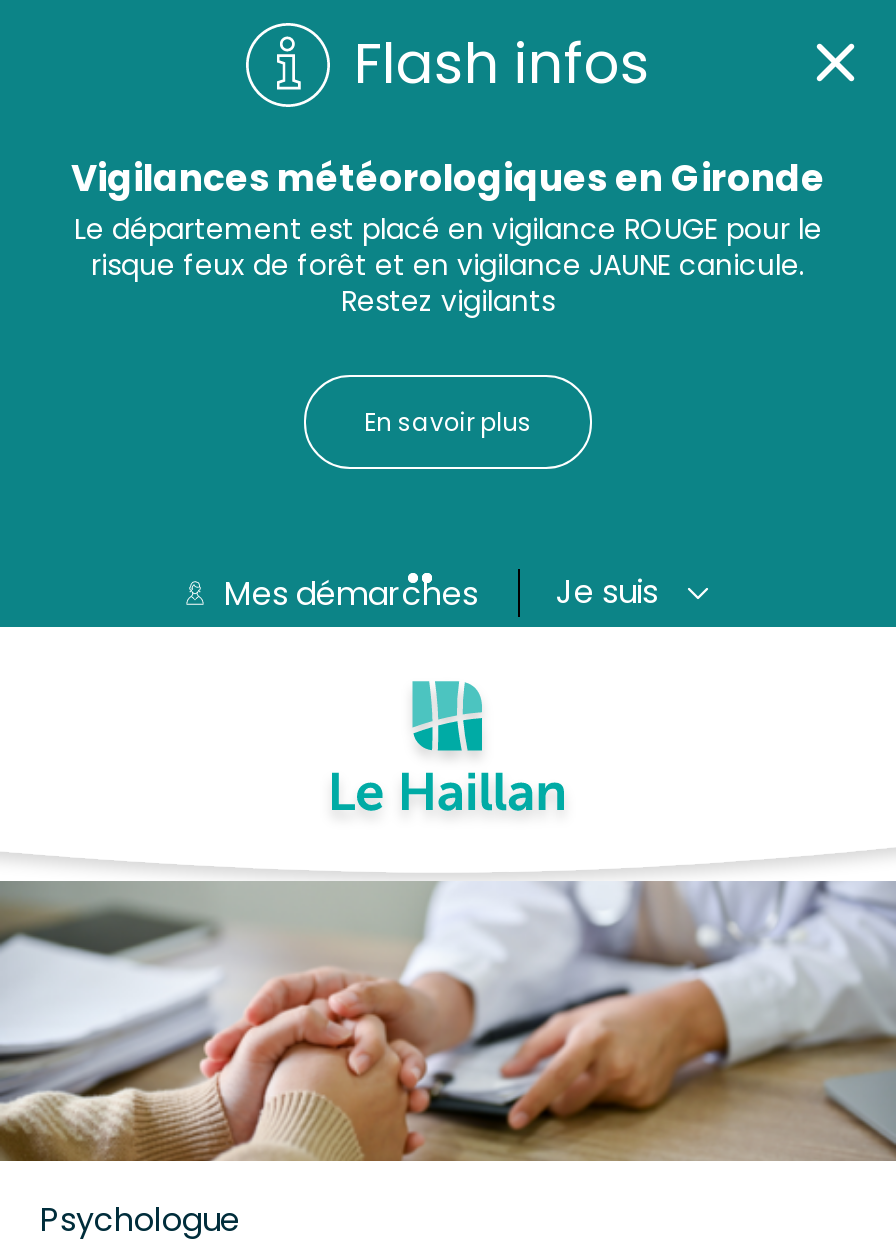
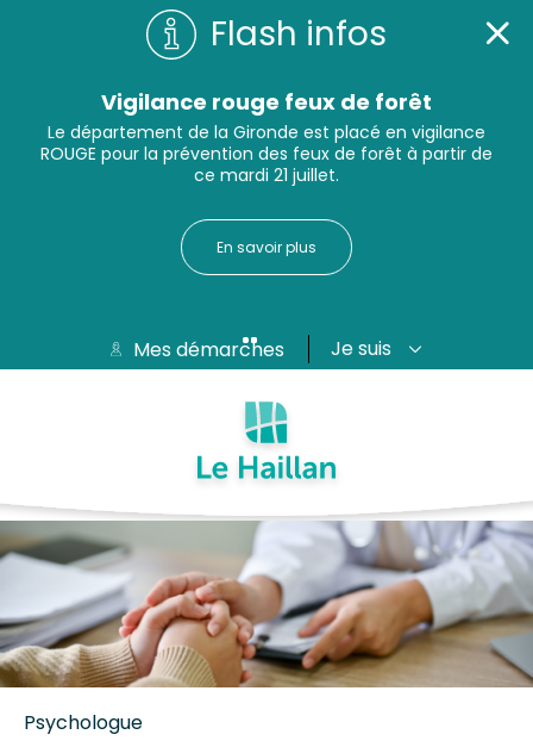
[71,153,825,321] Vigilances météorologiques en Gironde | Le département est placé en vigilance ROUGE pour le | risque feux de forêt et en vigilance JAUNE canicule. | Restez vigilants -> [40,87,493,187] Vigilance rouge feux de forêt | Le département de la Gironde est placé en vigilance | ROUGE pour la prévention des feux de forêt à partir de | ce mardi 21 juillet.

